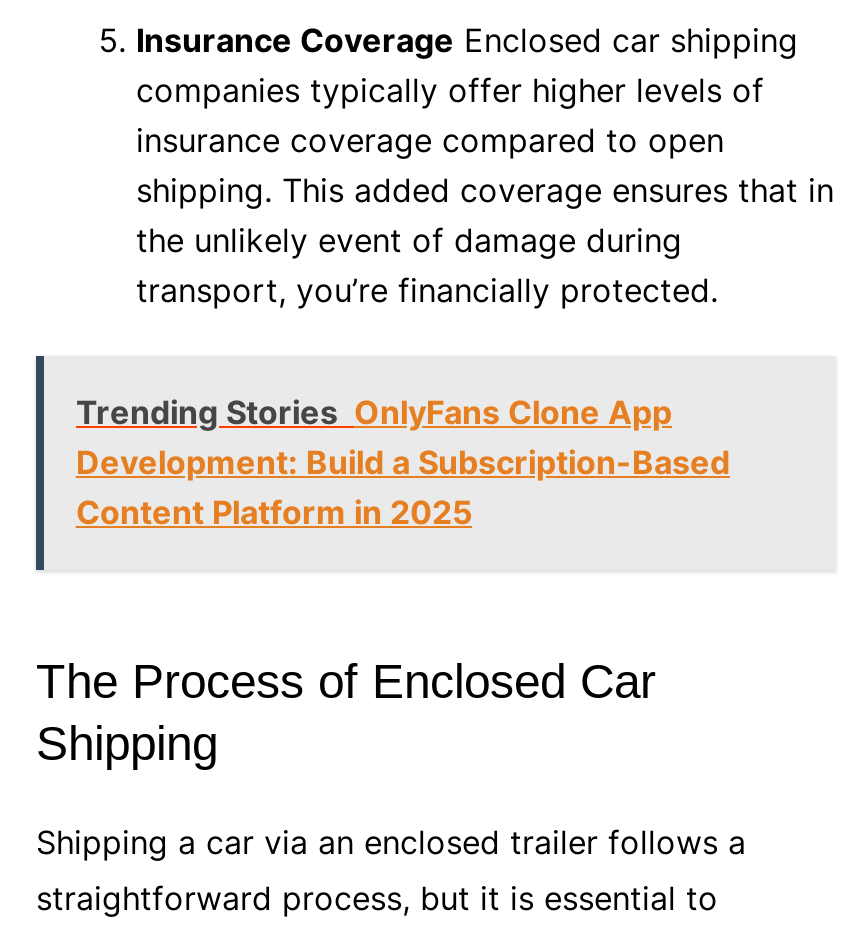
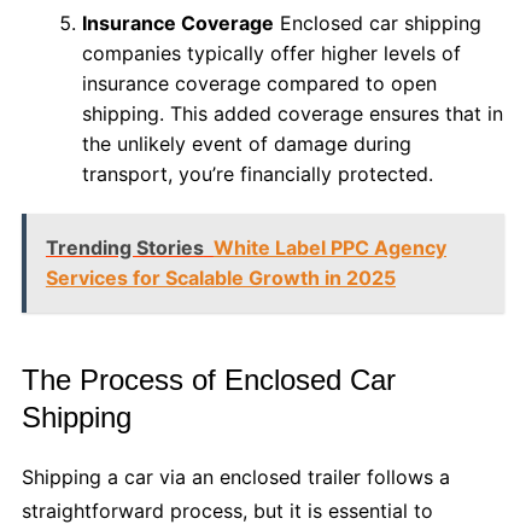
[76,391,730,531] Trending Stories OnlyFans Clone App | Development: Build a Subscription-Based | Content Platform in 2025 -> [46,235,446,289] Trending Stories White Label PPC Agency | Services for Scalable Growth in 2025

